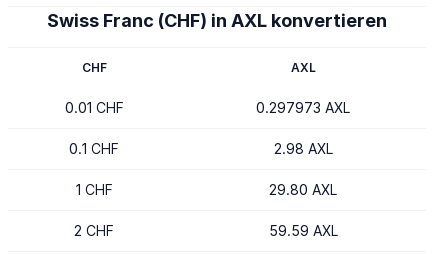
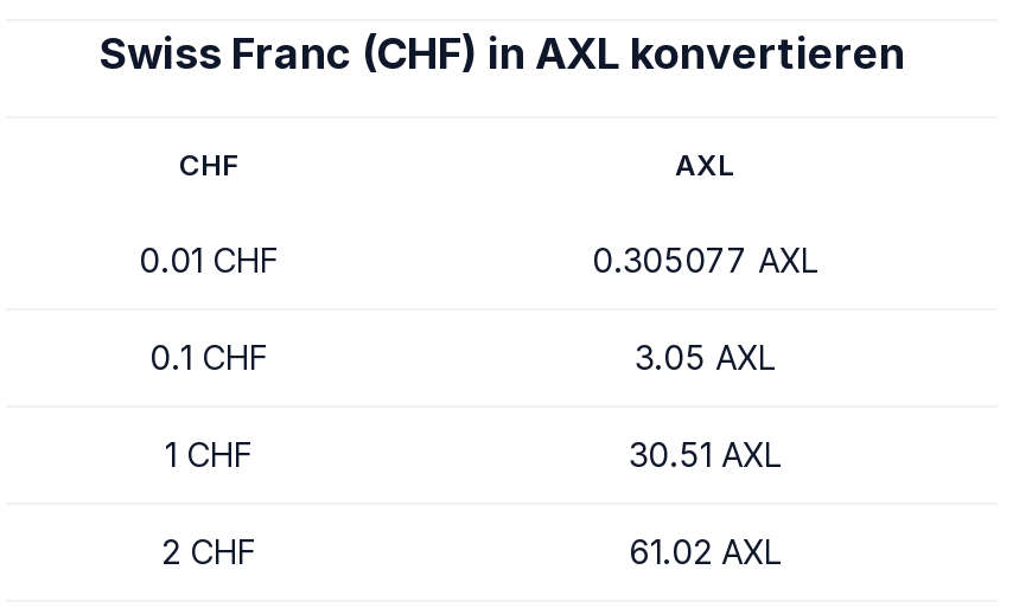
[256,99,350,116] 0.297973 AXL -> [592,239,817,280] 0.305077 AXL
[273,140,332,157] 2.98 AXL -> [635,337,775,377] 3.05 AXL
[269,181,337,198] 29.80 AXL -> [629,434,781,474] 30.51 AXL
[268,222,337,239] 59.59 AXL -> [629,531,781,571] 61.02 AXL

